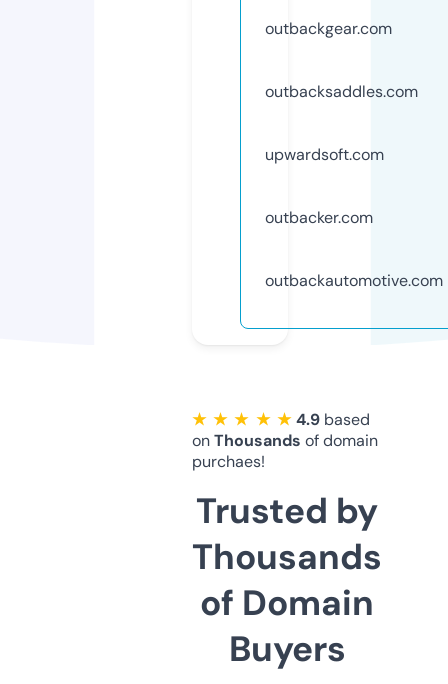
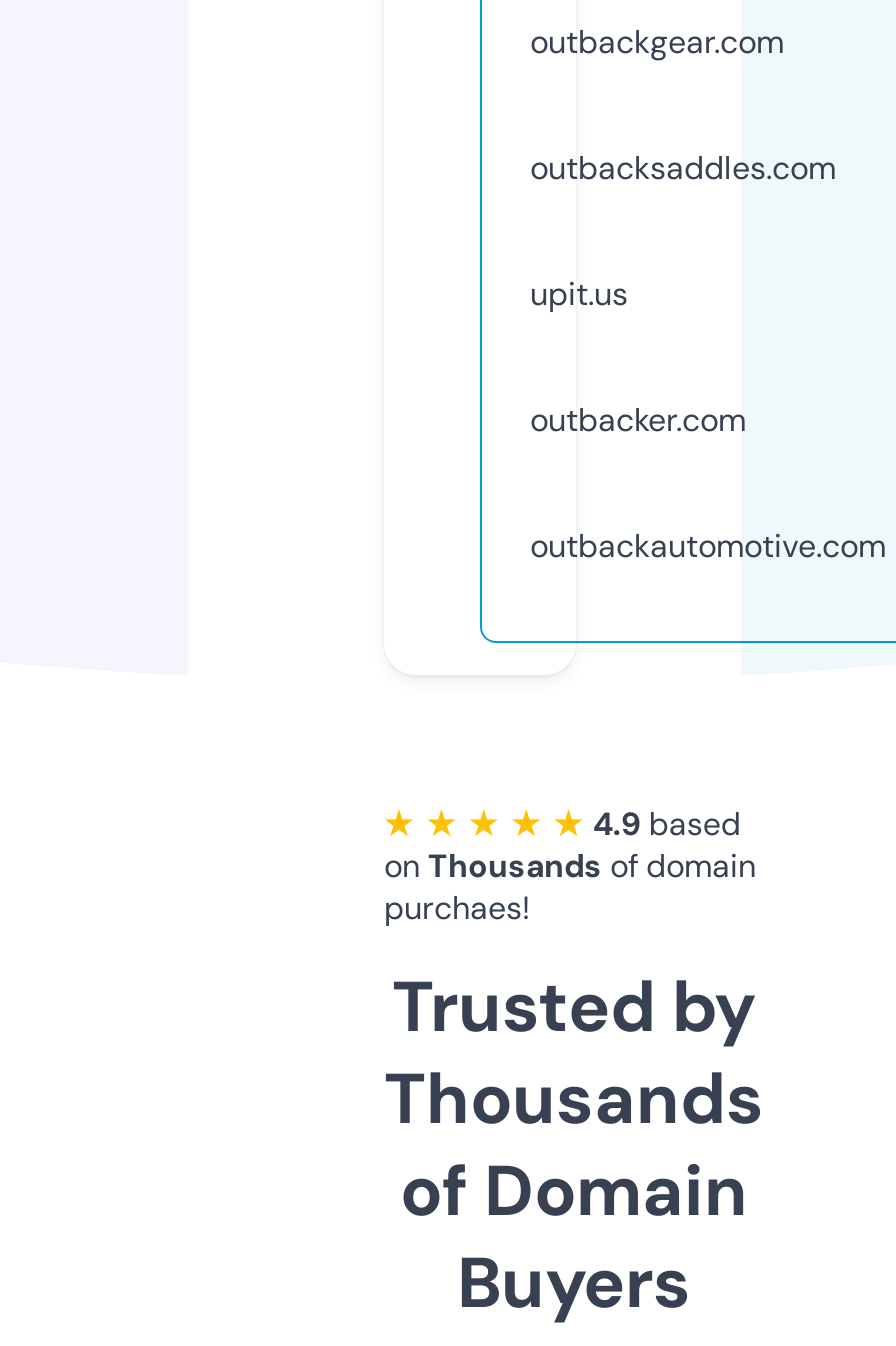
[265,144,384,165] upwardsoft.com -> [530,273,628,315] upit.us

